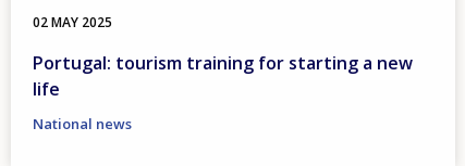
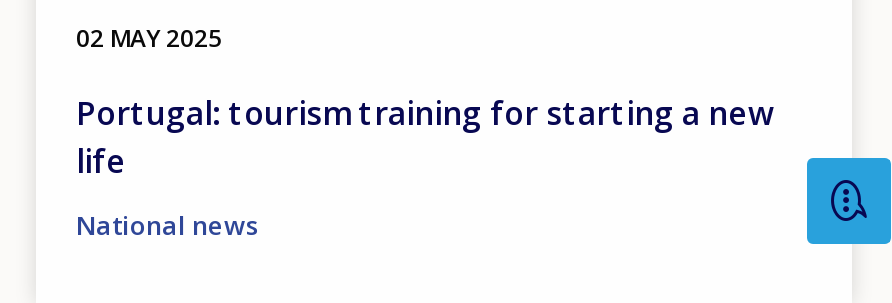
none -> [804,155,886,247] [image]

